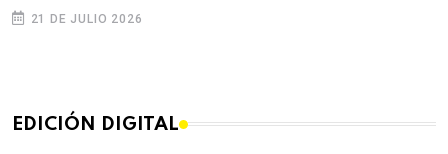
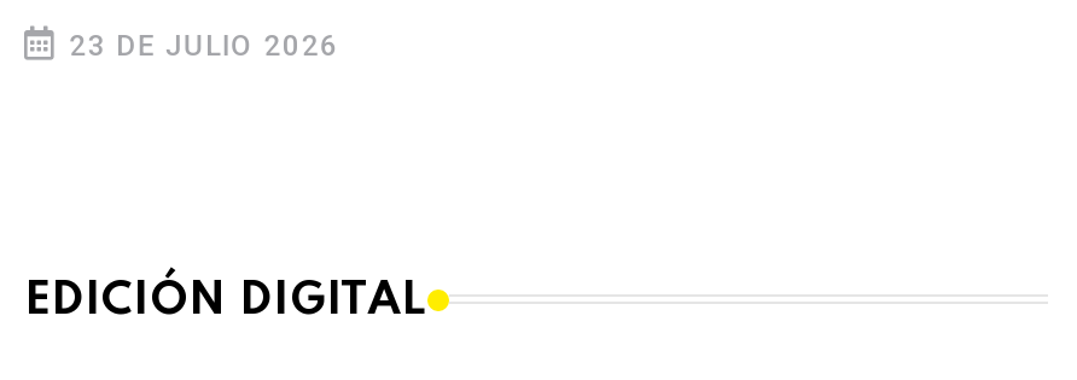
[27,12,142,26] 21 DE JULIO 2026 -> [60,28,339,62] 23 DE JULIO 2026

